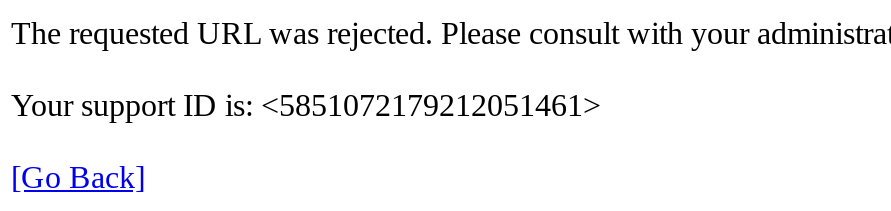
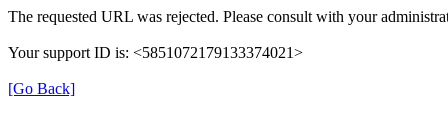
[11,88,601,122] Your support ID is: <5851072179212051461> -> [8,44,303,61] Your support ID is: <5851072179133374021>

